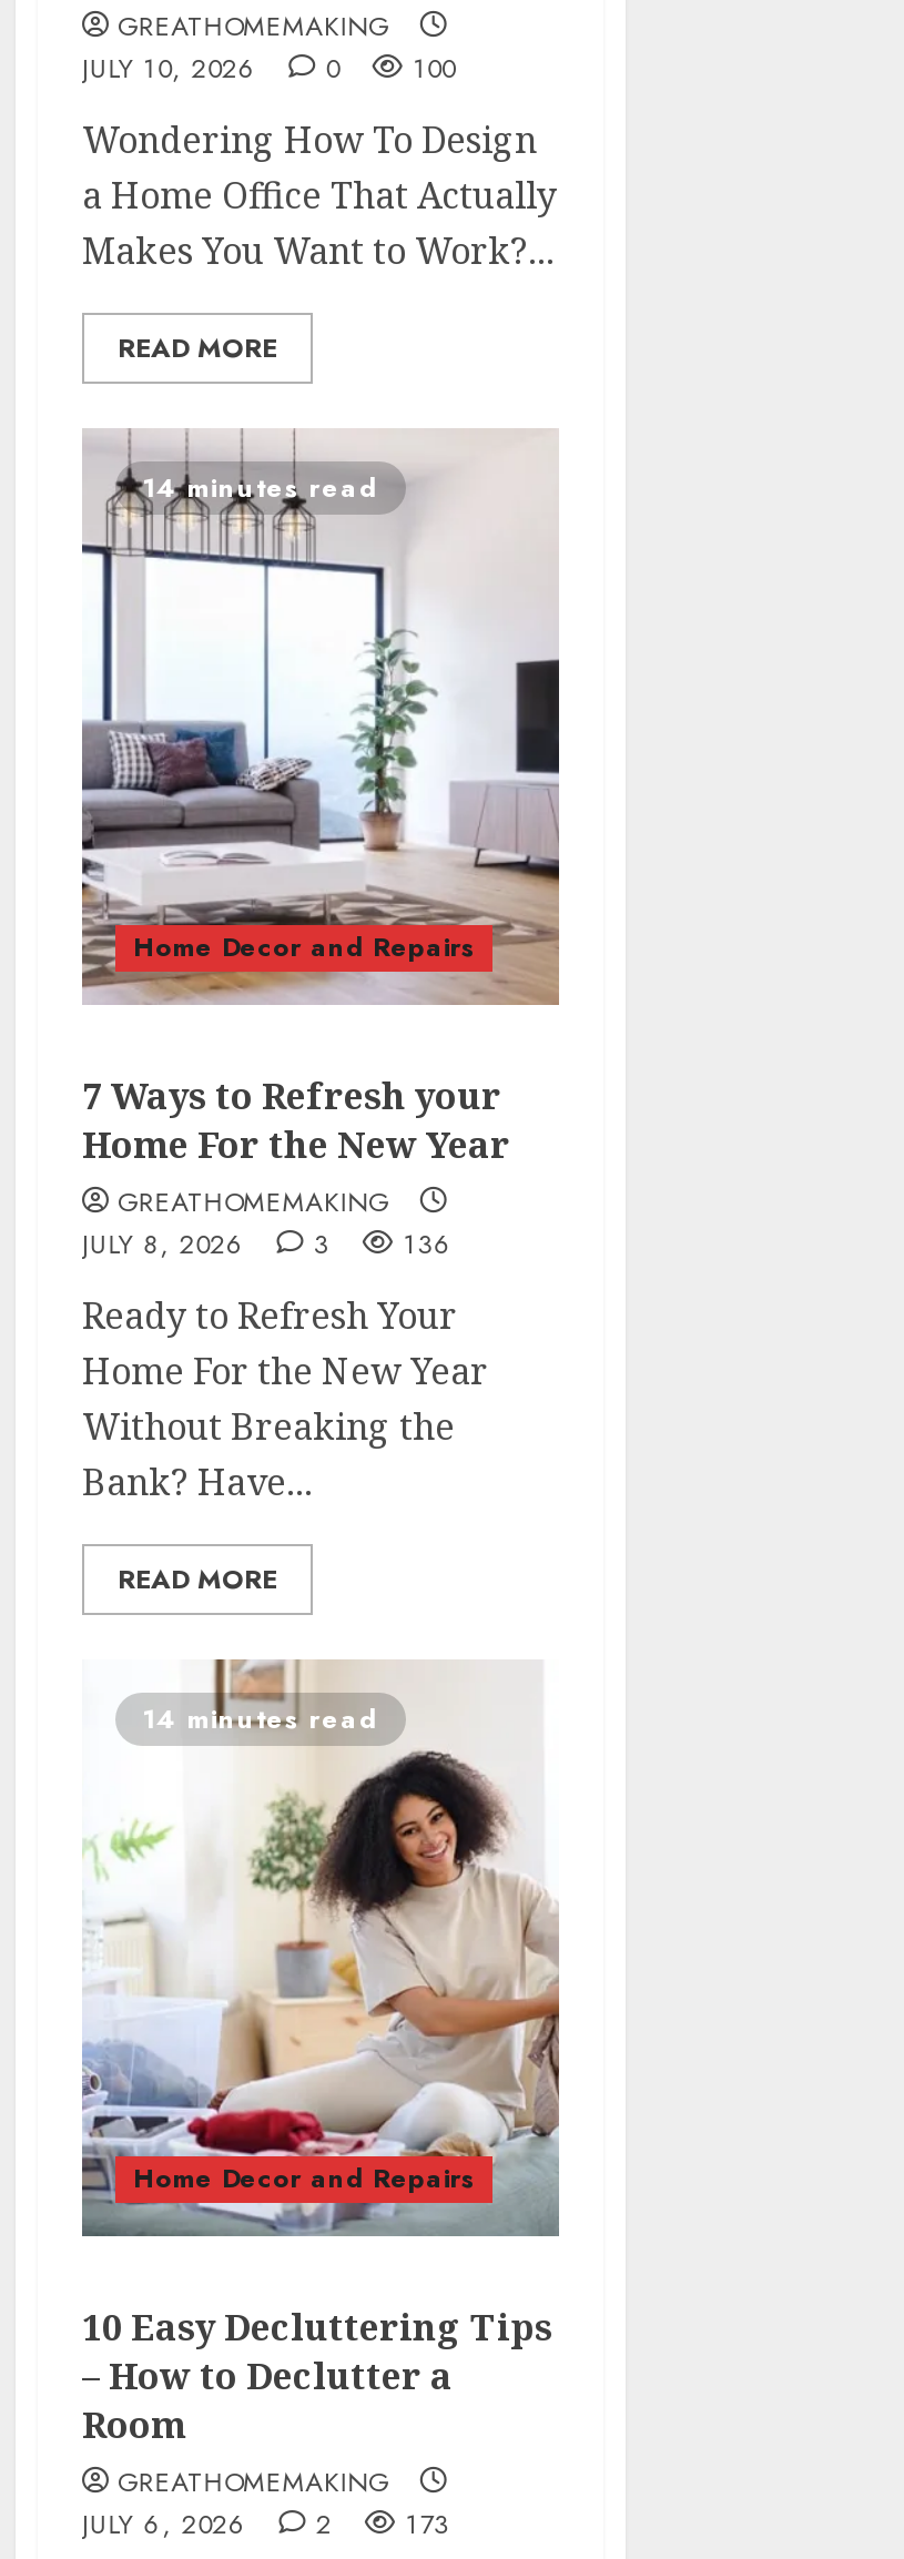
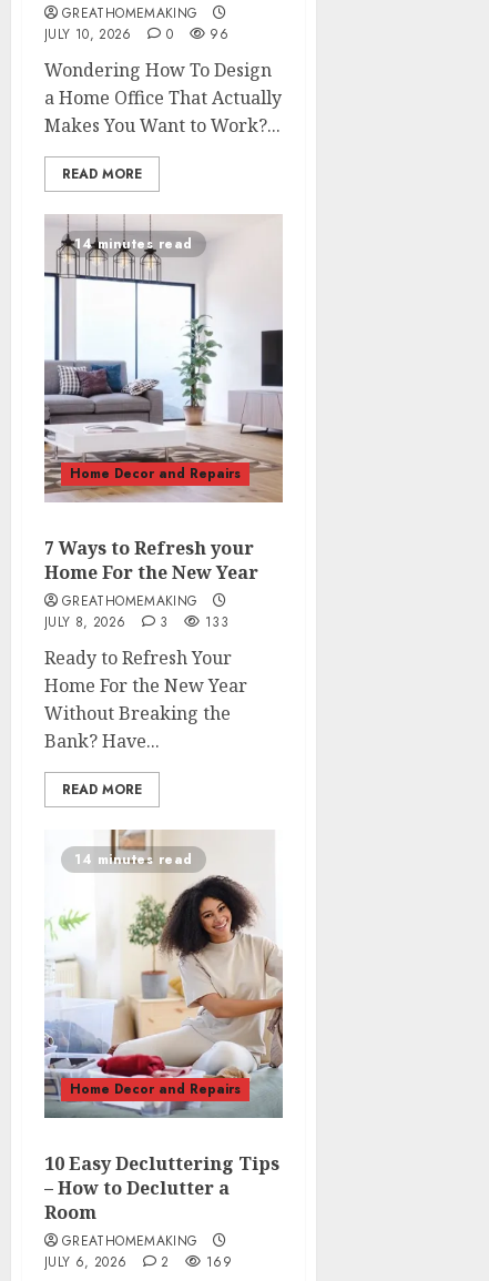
[82,49,456,89] JULY 10, 2026 0 100 -> [44,24,228,44] JULY 10, 2026 0 96
[82,1225,453,1265] JULY 8, 2026 3 136 -> [44,612,228,632] JULY 8, 2026 3 133
[82,2505,450,2545] JULY 6, 2026 2 173 -> [44,1252,232,1272] JULY 6, 2026 2 169

